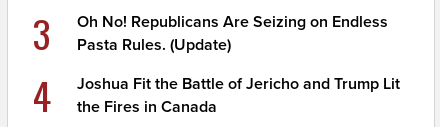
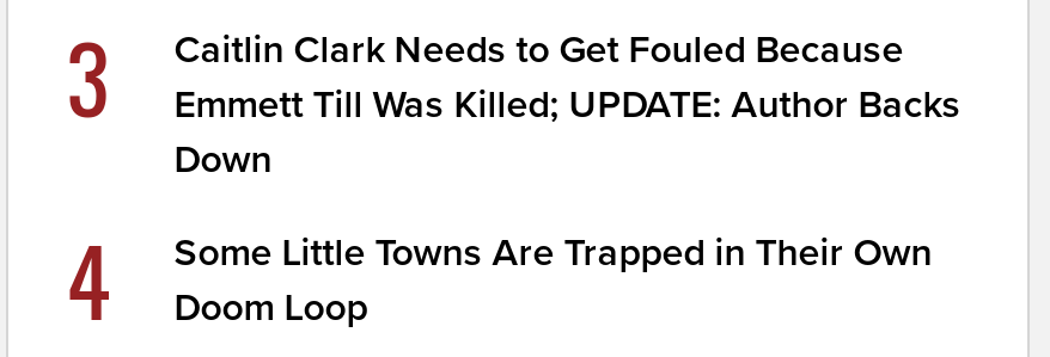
[77,12,388,55] Oh No! Republicans Are Seizing on Endless | Pasta Rules. (Update) -> [174,27,961,185] Caitlin Clark Needs to Get Fouled Because | Emmett Till Was Killed; UPDATE: Author Backs | Down
[77,74,400,117] Joshua Fit the Battle of Jericho and Trump Lit | the Fires in Canada -> [174,230,932,333] Some Little Towns Are Trapped in Their Own | Doom Loop

